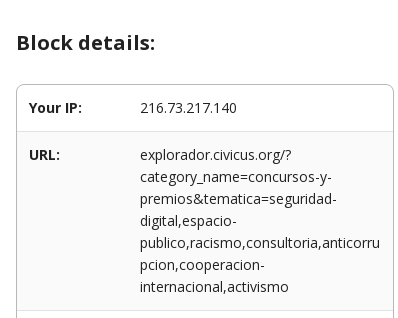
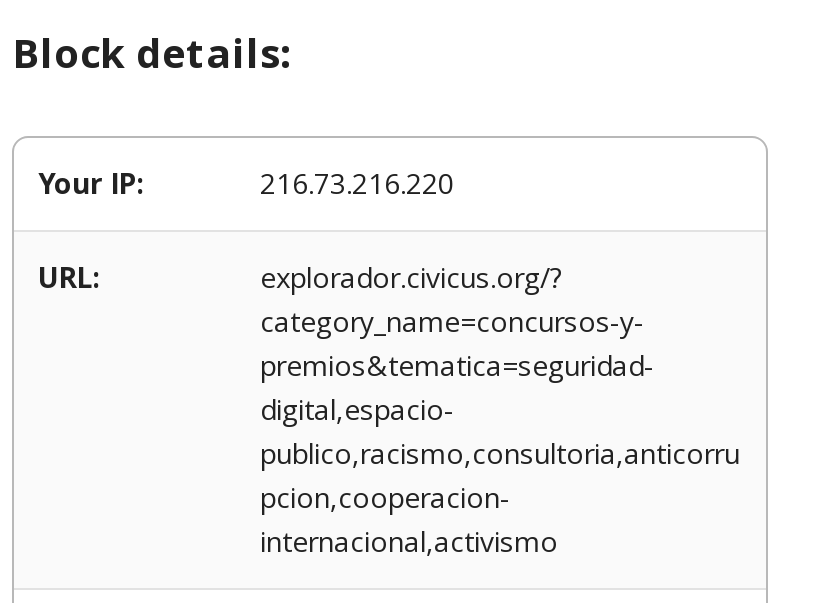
[140,98,237,117] 216.73.217.140 -> [260,164,454,202] 216.73.216.220

